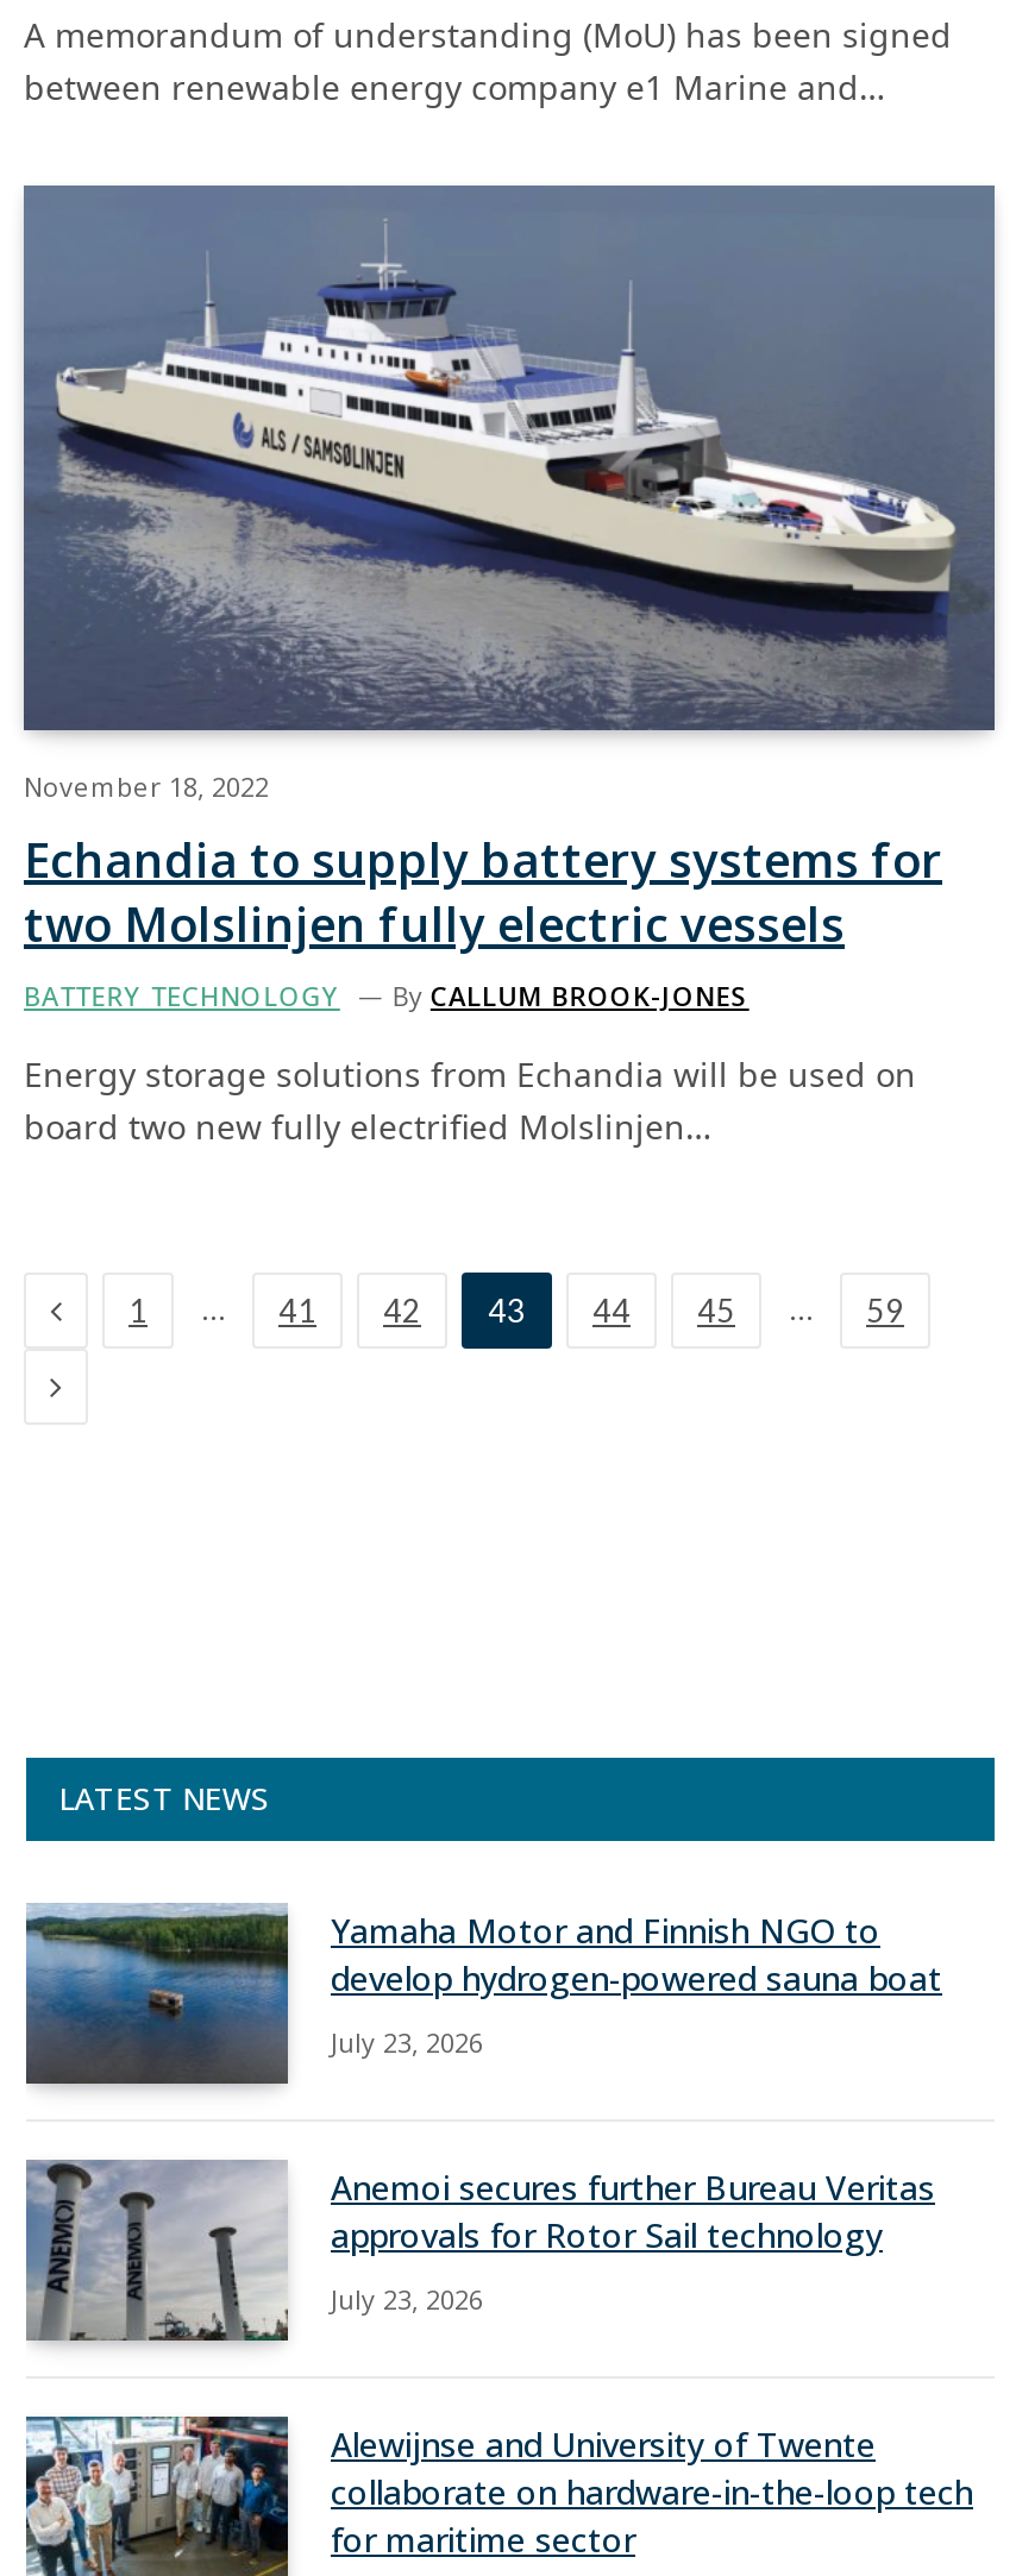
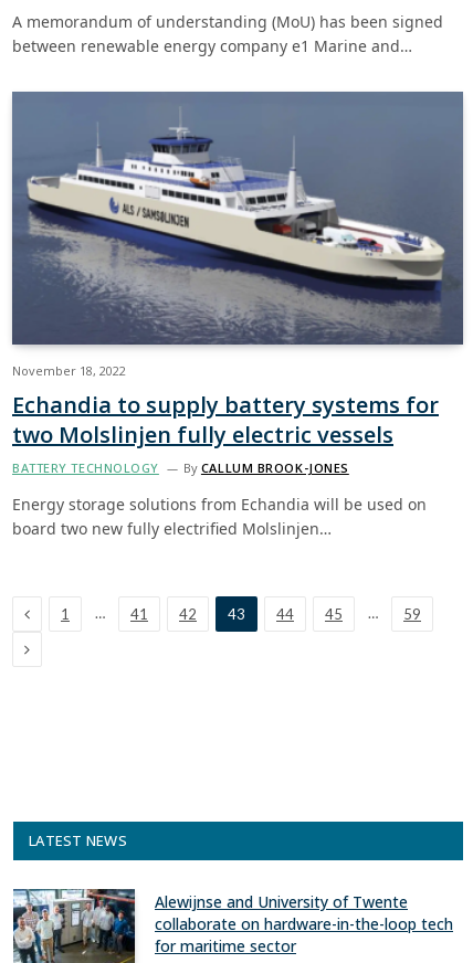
[24,1903,942,2317] [image] | Yamaha Motor and Finnish NGO to | develop hydrogen-powered sauna boat | July 23, 2026 | Anemoi secures further Bureau Veritas | approvals for Rotor Sail technology | July 23, 2026 -> none
[26,2157,288,2355] [image] -> none

